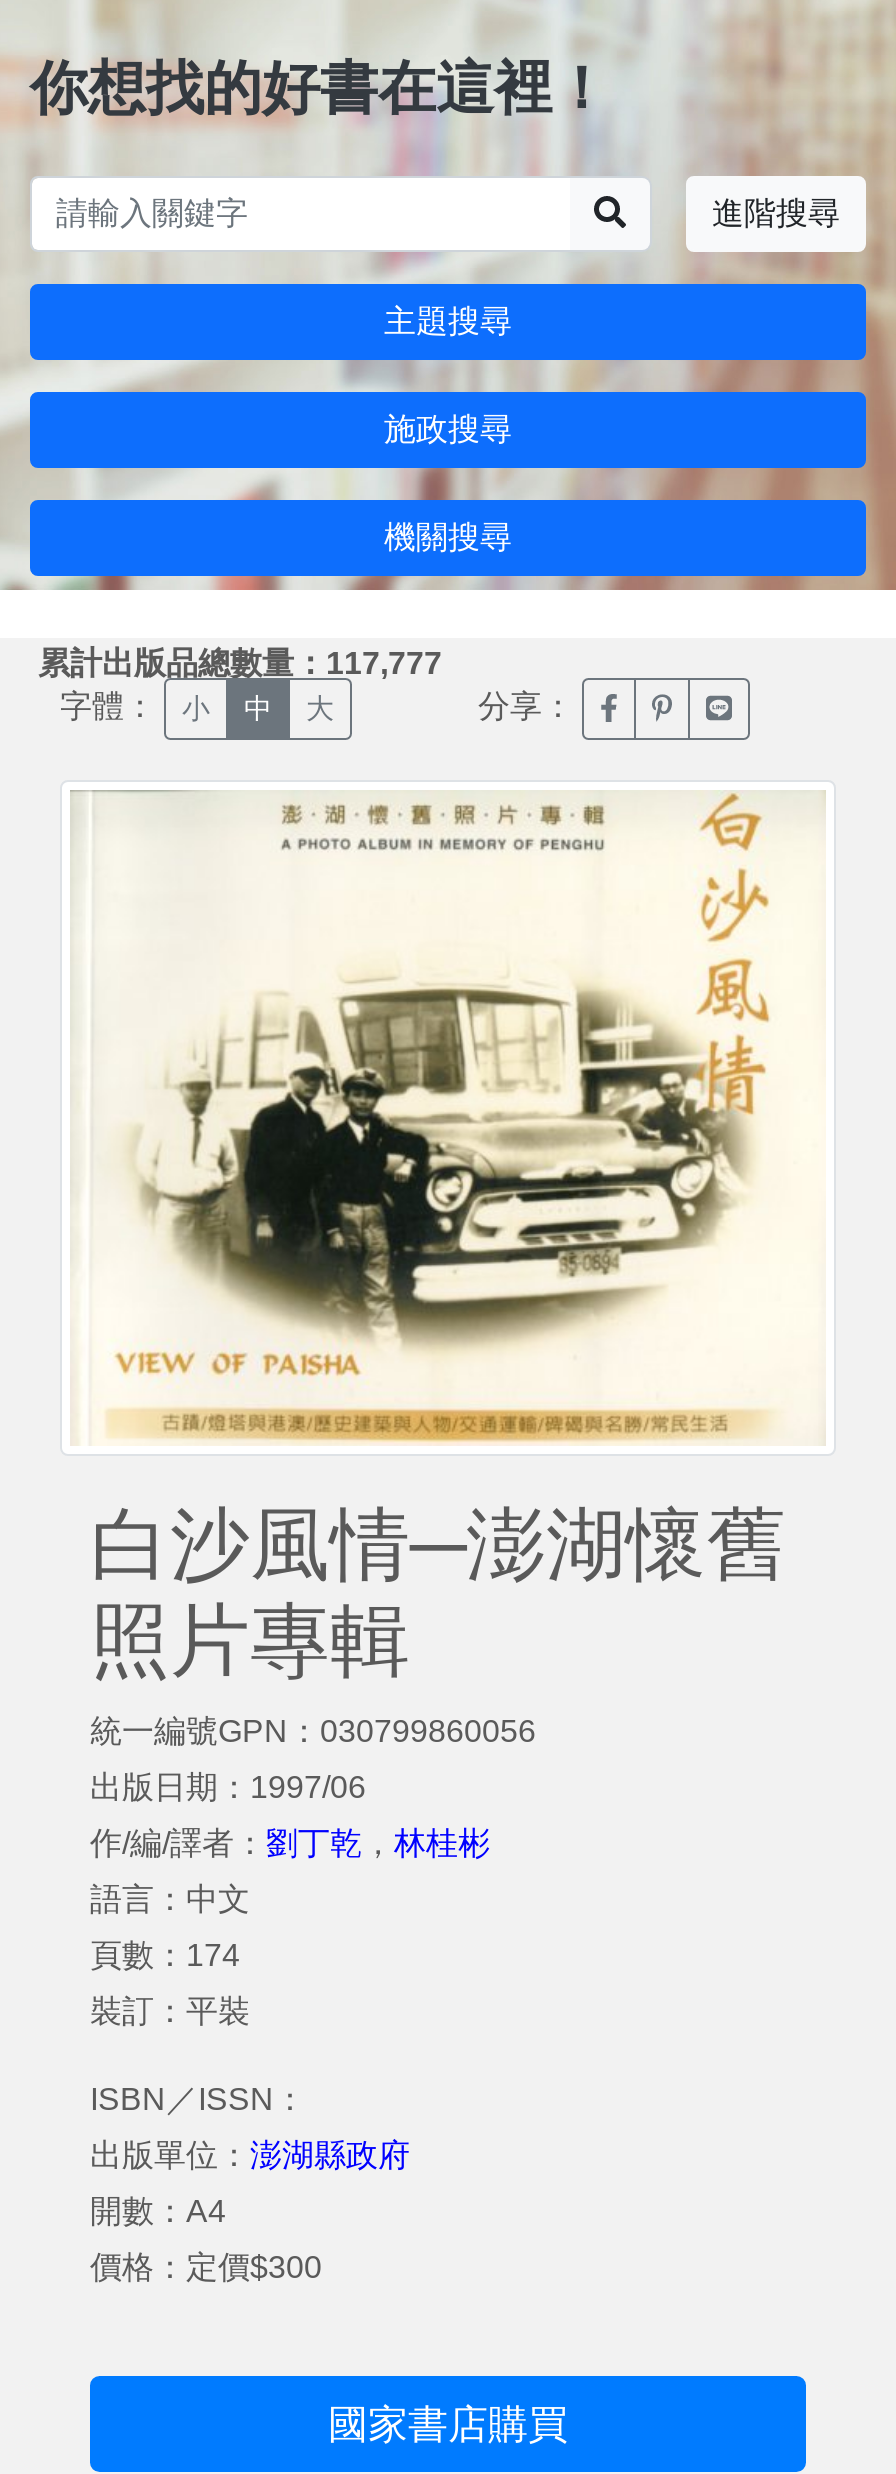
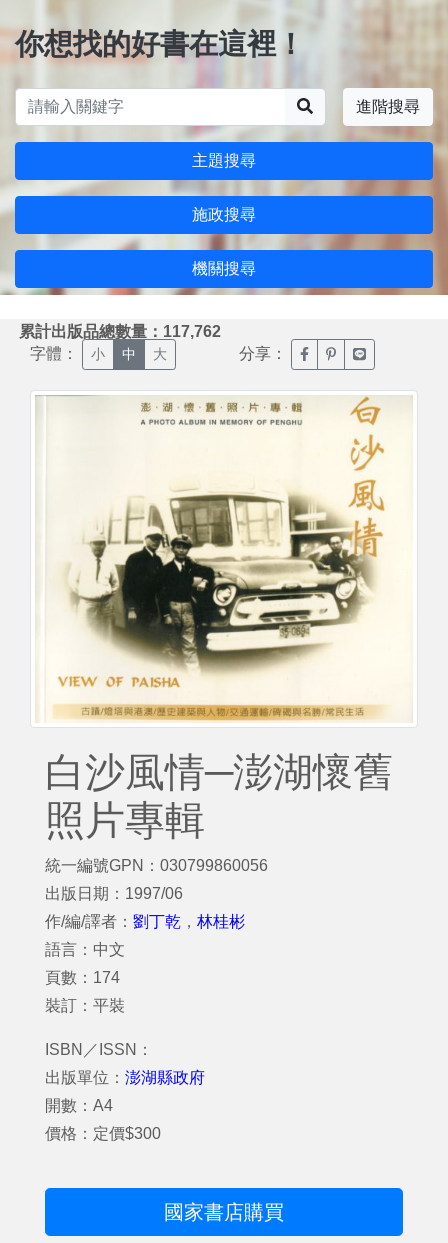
[38,645,442,679] 累計出版品總數量：117,777 -> [19,323,221,340] 累計出版品總數量：117,762

